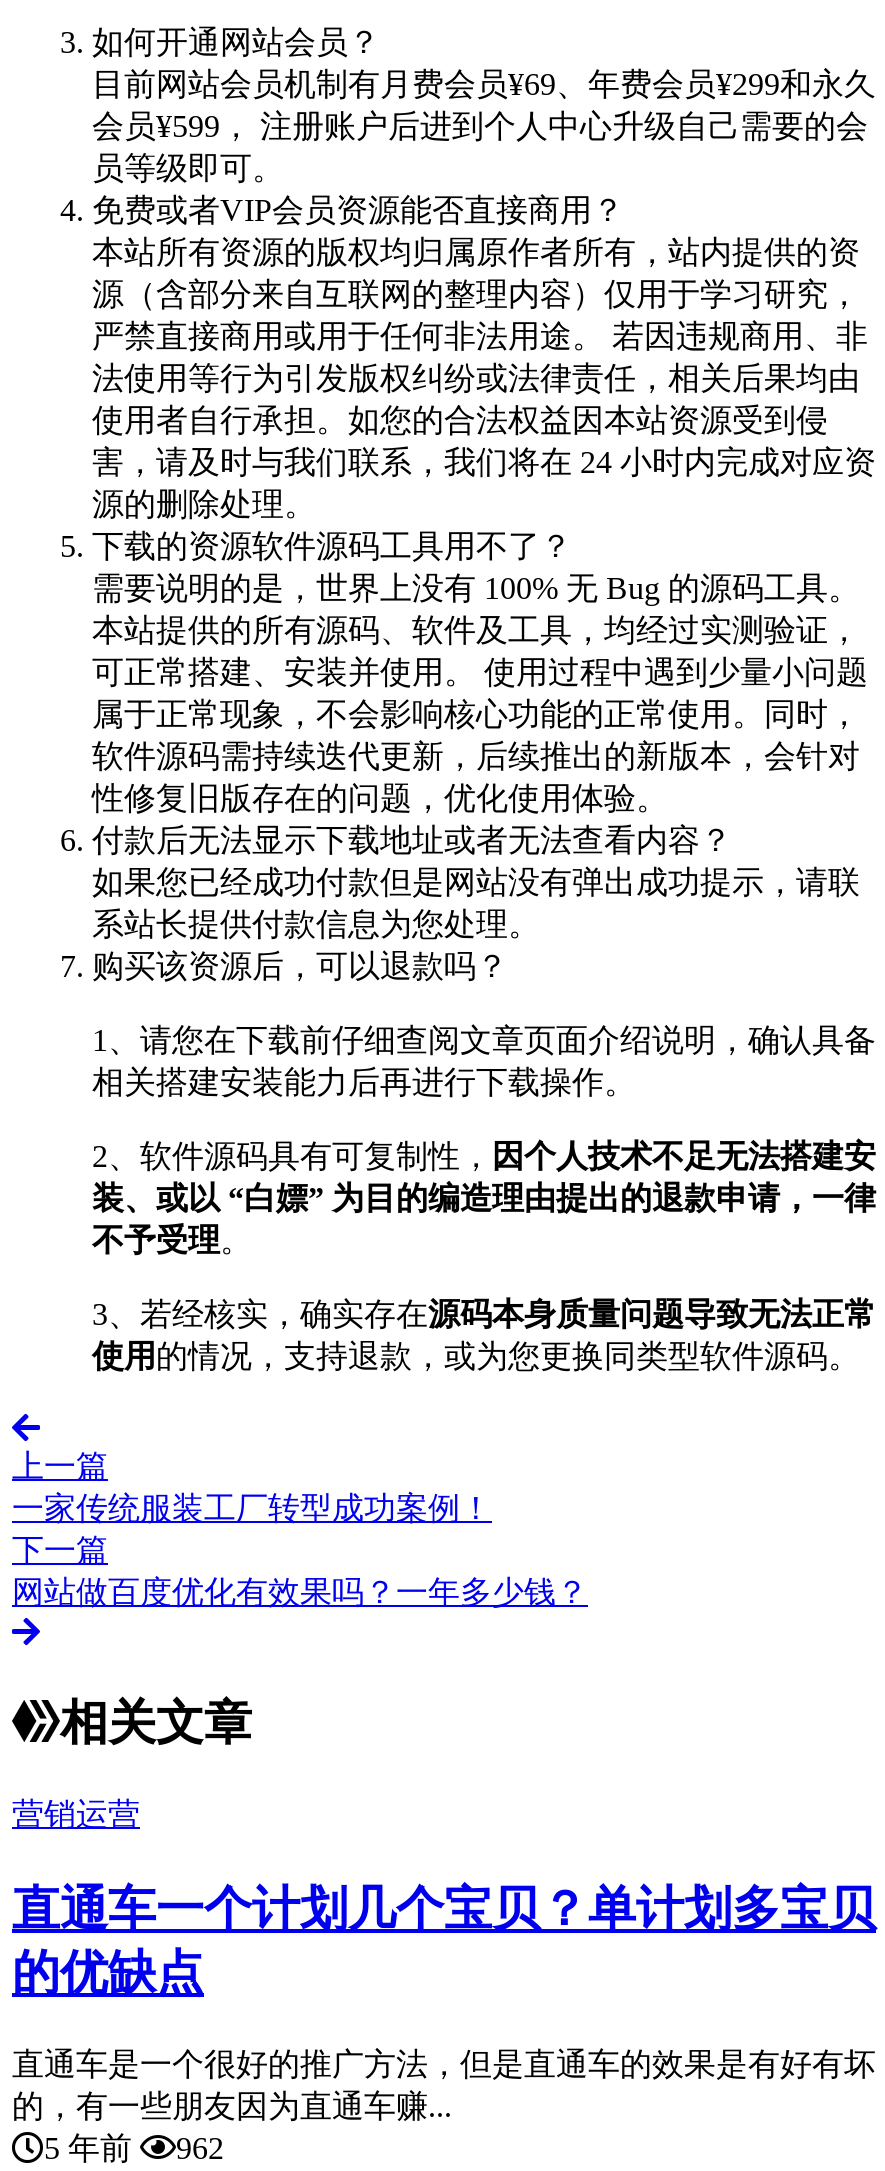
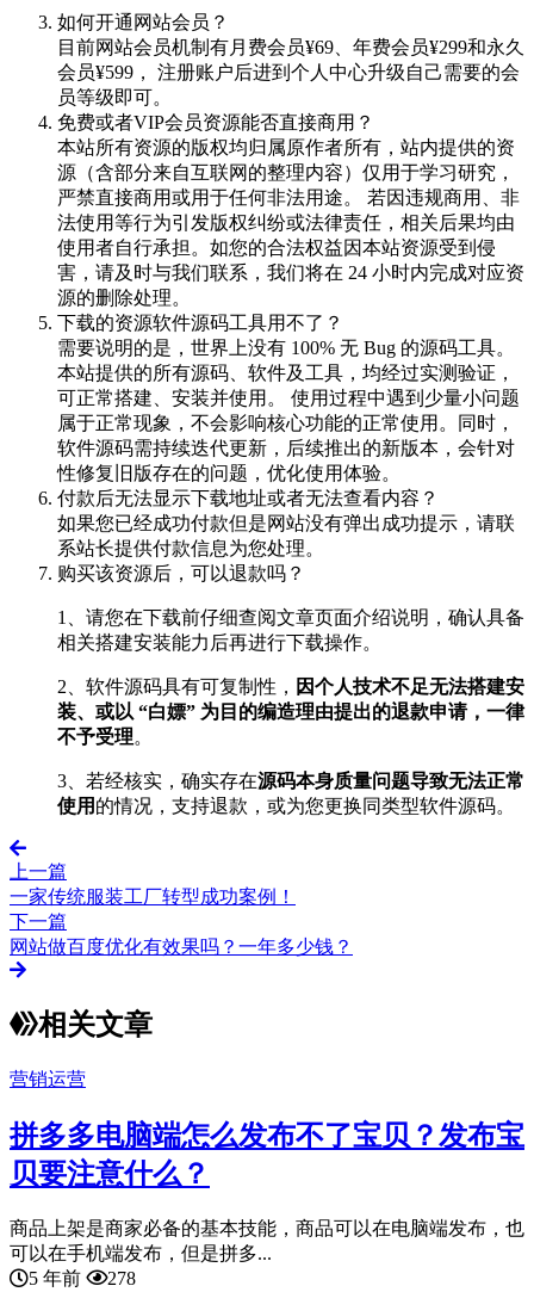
[12,1883,876,1999] 直通车一个计划几个宝贝？单计划多宝贝 | 的优缺点 -> [10,1120,524,1190] 拼多多电脑端怎么发布不了宝贝？发布宝 | 贝要注意什么？
[12,2047,876,2123] 直通车是一个很好的推广方法，但是直通车的效果是有好有坏 | 的，有一些朋友因为直通车赚... -> [10,1218,524,1263] 商品上架是商家必备的基本技能，商品可以在电脑端发布，也 | 可以在手机端发布，但是拼多...
[44,2131,224,2165] 5 年前 962 -> [29,1268,136,1288] 5 年前 278

